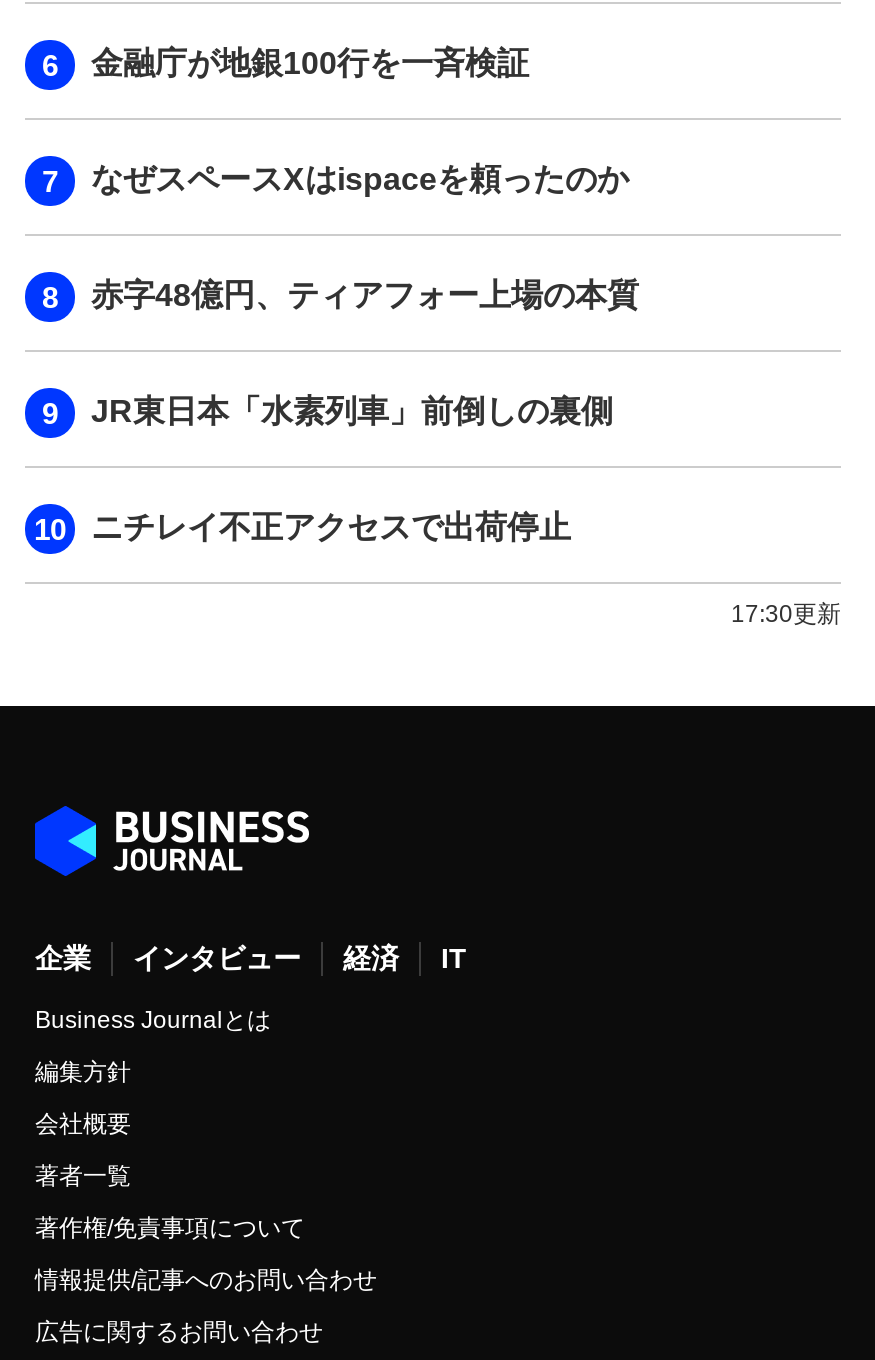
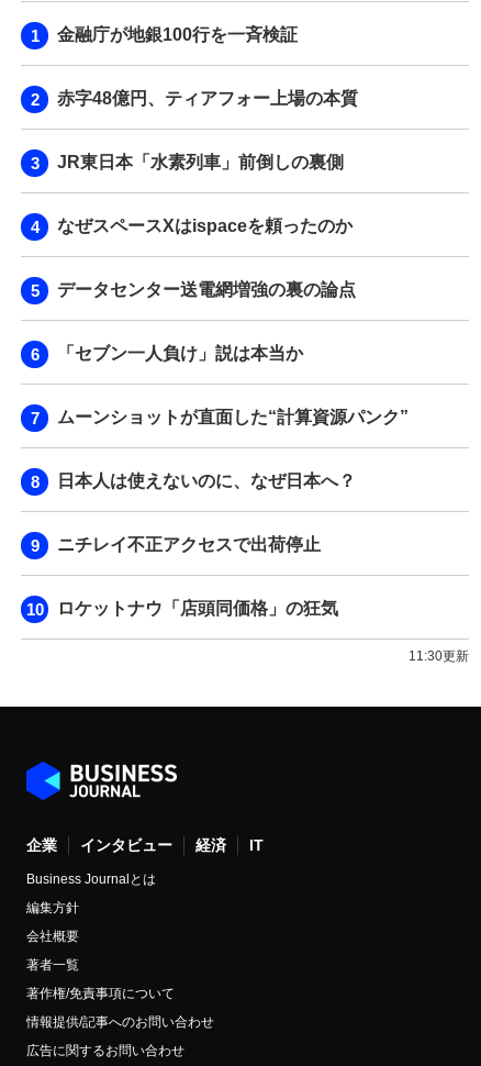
moved [91,162,629,196] -> [57,217,353,235]: なぜスペースXはispaceを頼ったのか
moved [91,278,639,428] -> [57,89,358,172]: 赤字48億円、ティアフォー上場の本質 | JR東日本「水素列車」前倒しの裏側
none -> [57,280,409,490] データセンター送電網増強の裏の論点 | 「セブン一人負け」説は本当か | ムーンショットが直面した“計算資源パンク” | 日本人は使えないのに、なぜ日本へ？
[731,600,841,628] 17:30更新 -> [57,599,469,664] ロケットナウ「店頭同価格」の狂気 | 11:30更新

